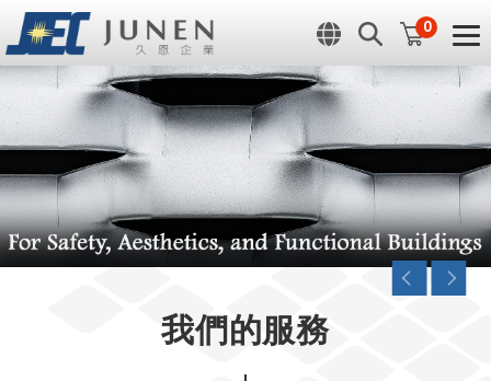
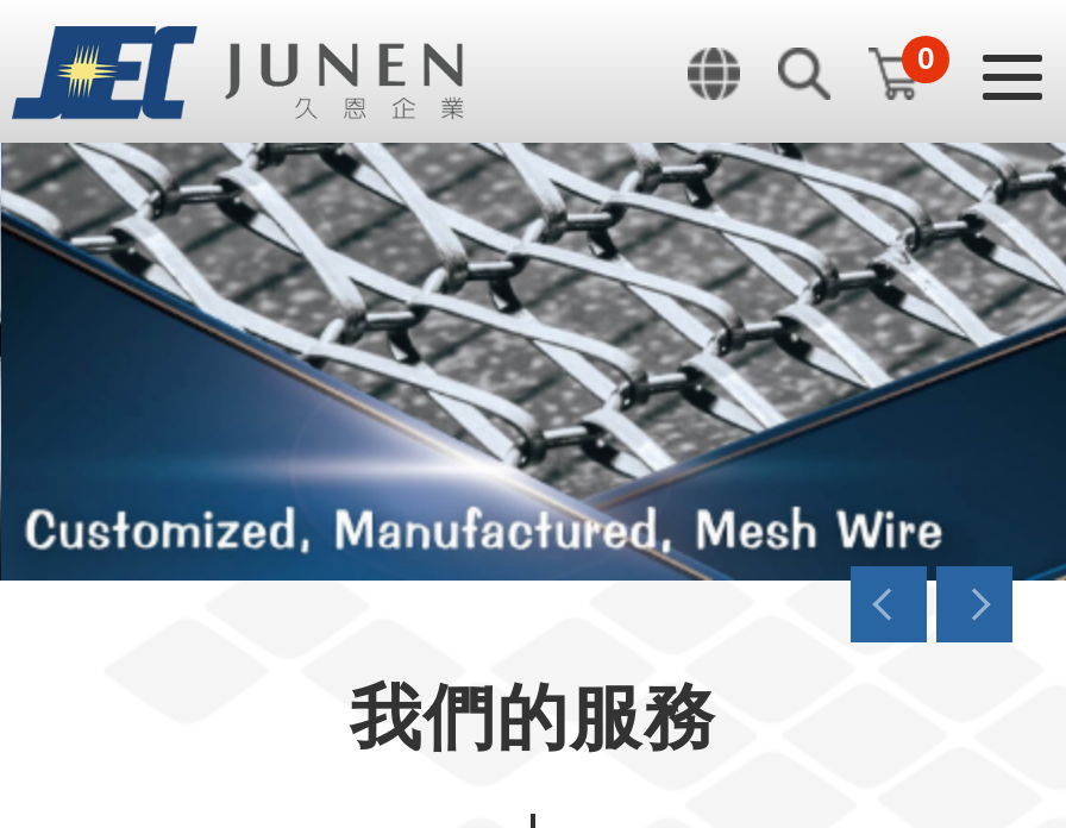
[3,66,488,268] [image] -> [7,140,1059,583] [image]

